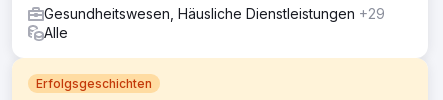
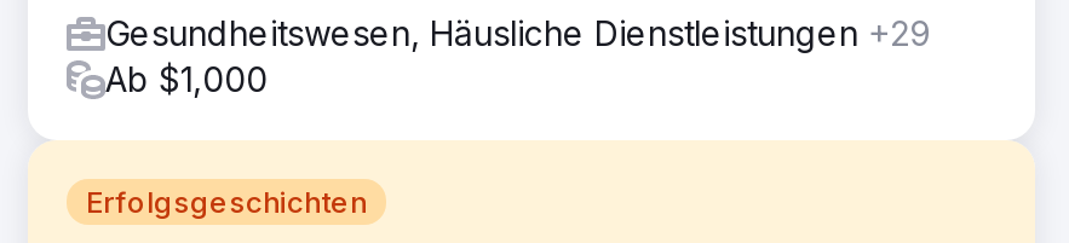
[44,24,68,41] Alle -> [105,58,268,99] Ab $1,000

